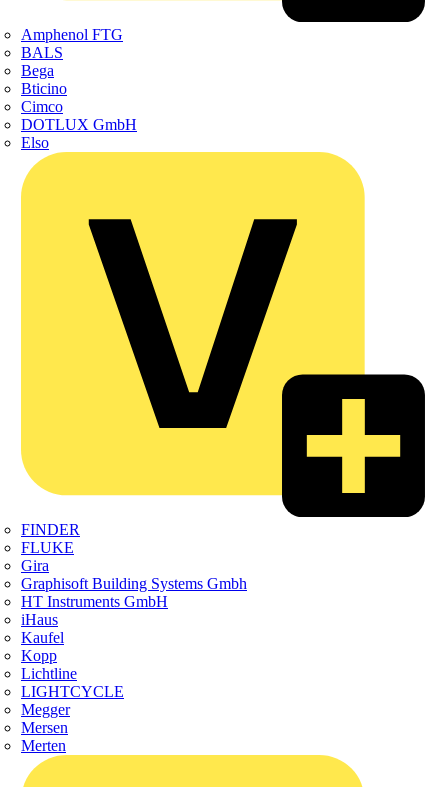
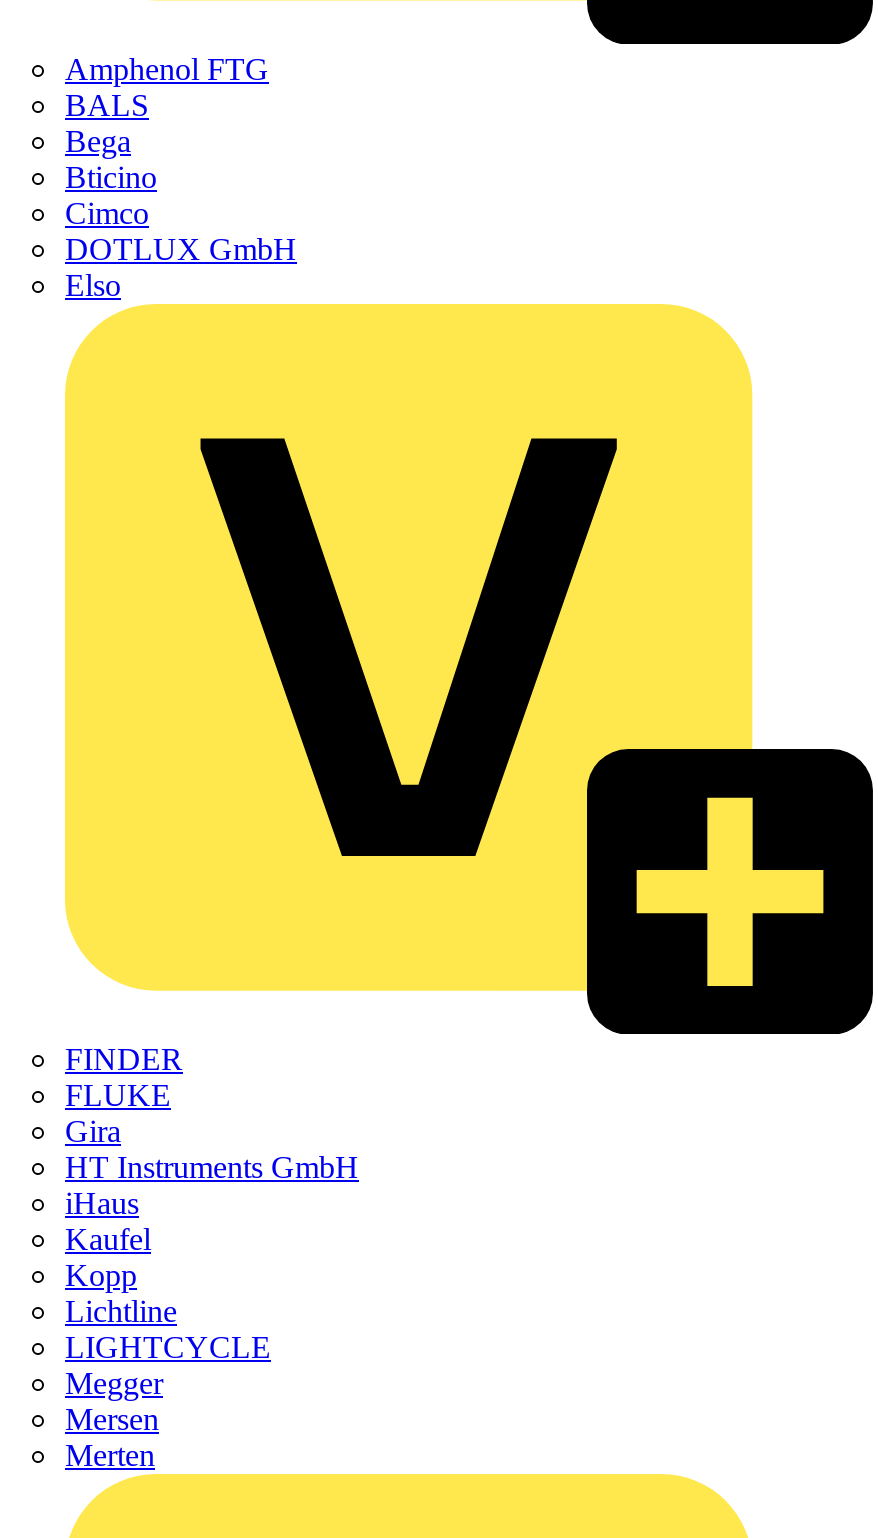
[21,575,247,592] Graphisoft Building Systems Gmbh -> none

